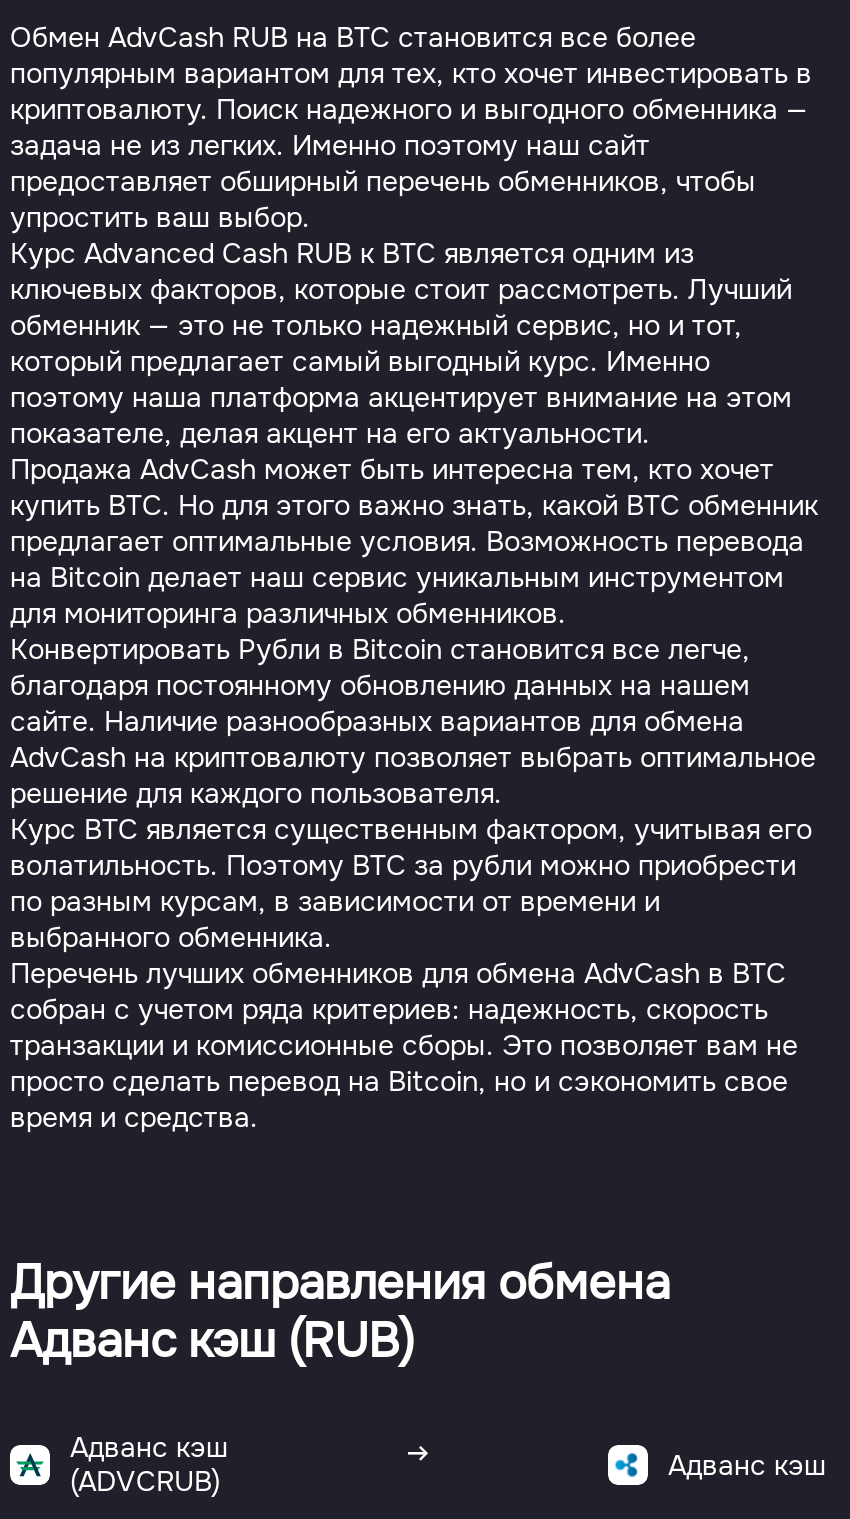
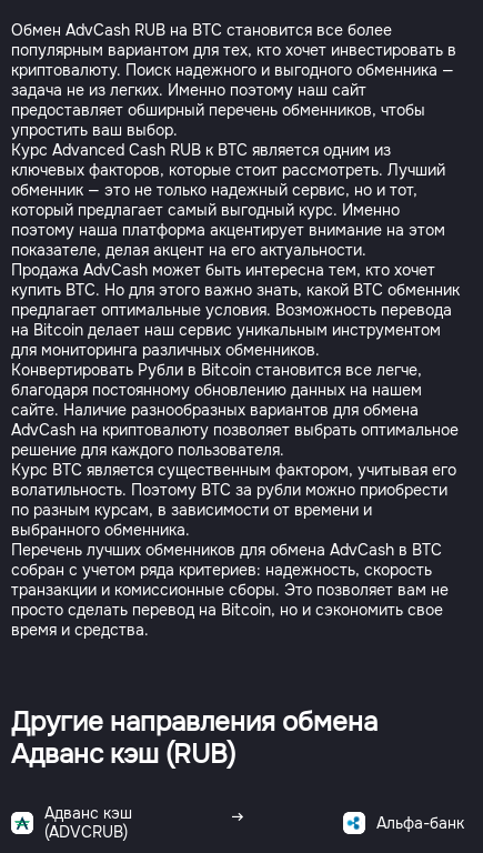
[668,1446,826,1482] Адванс кэш -> [376,812,464,832] Альфа-банк

